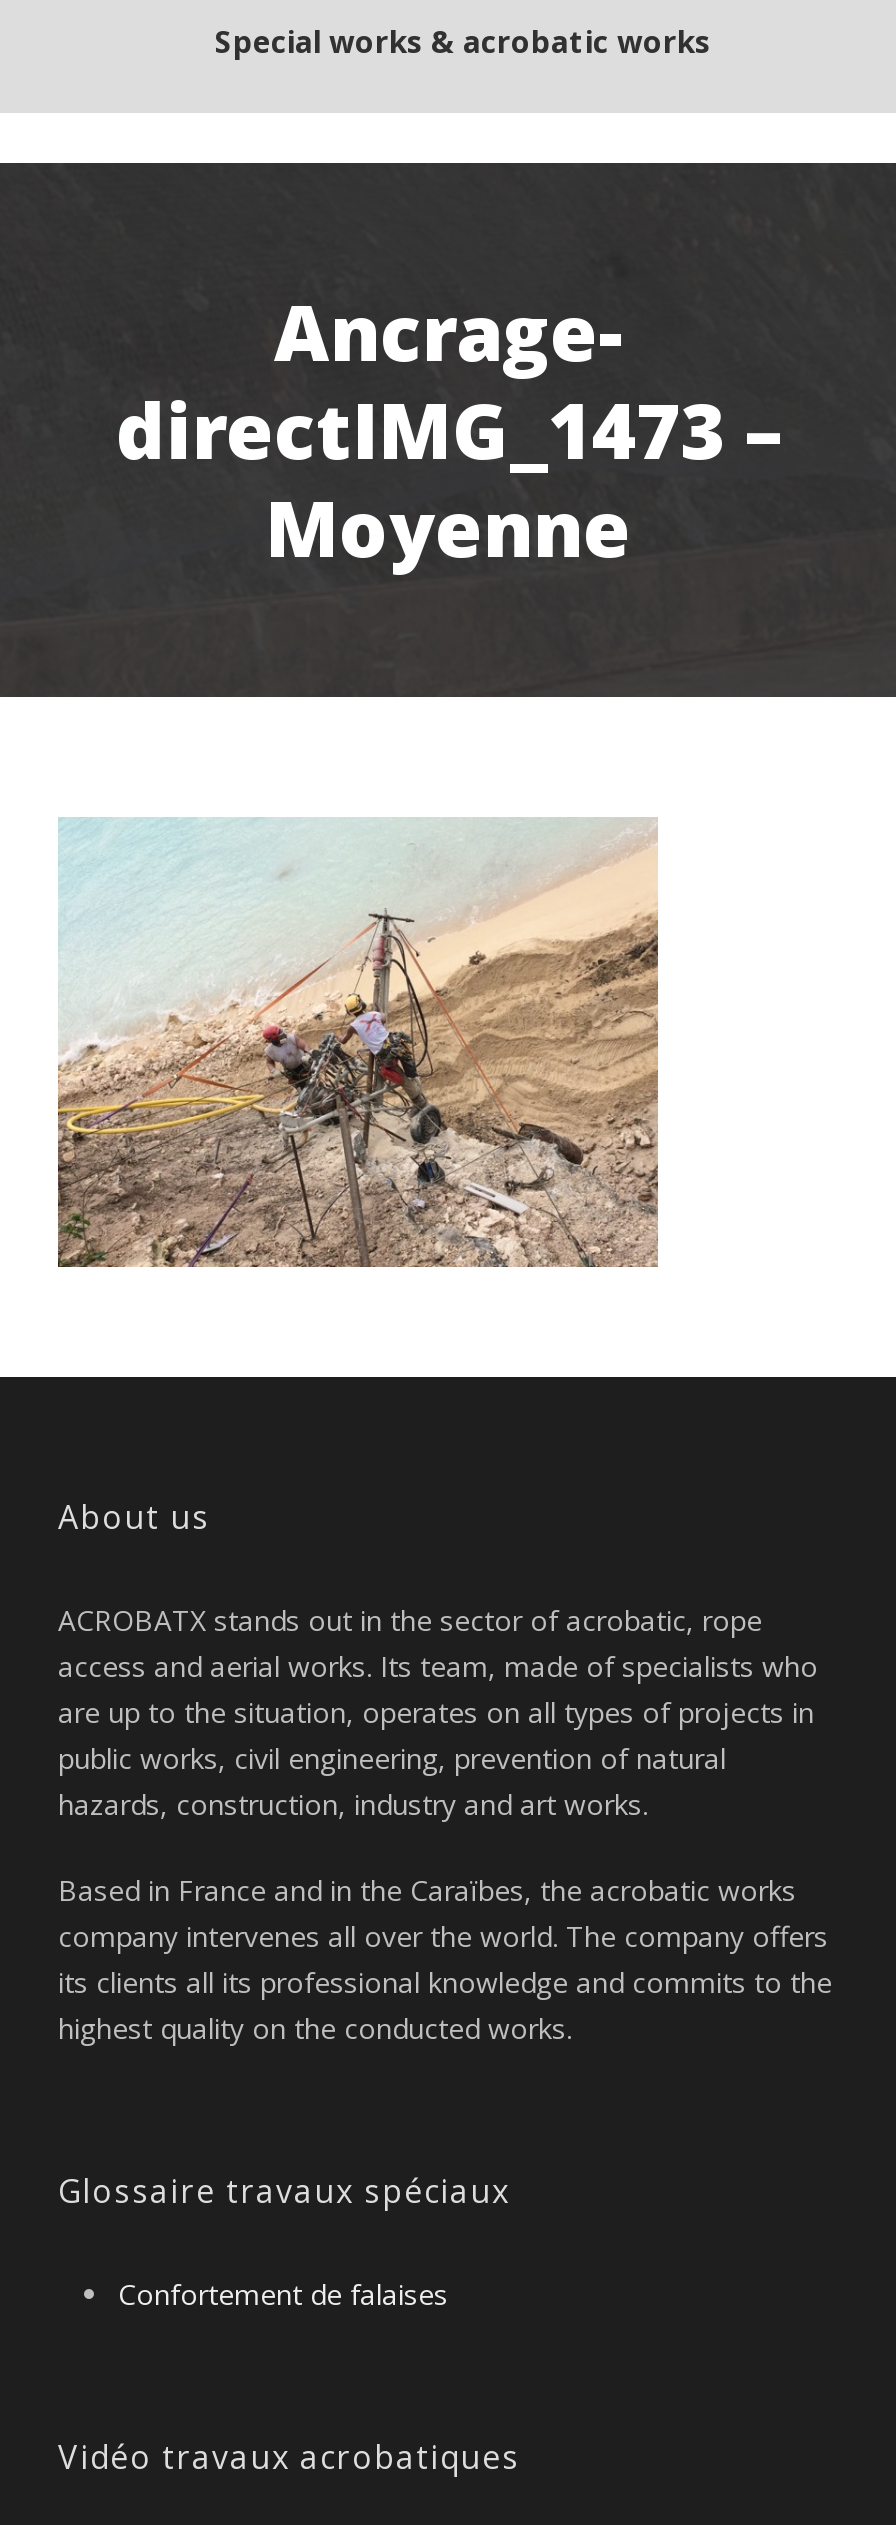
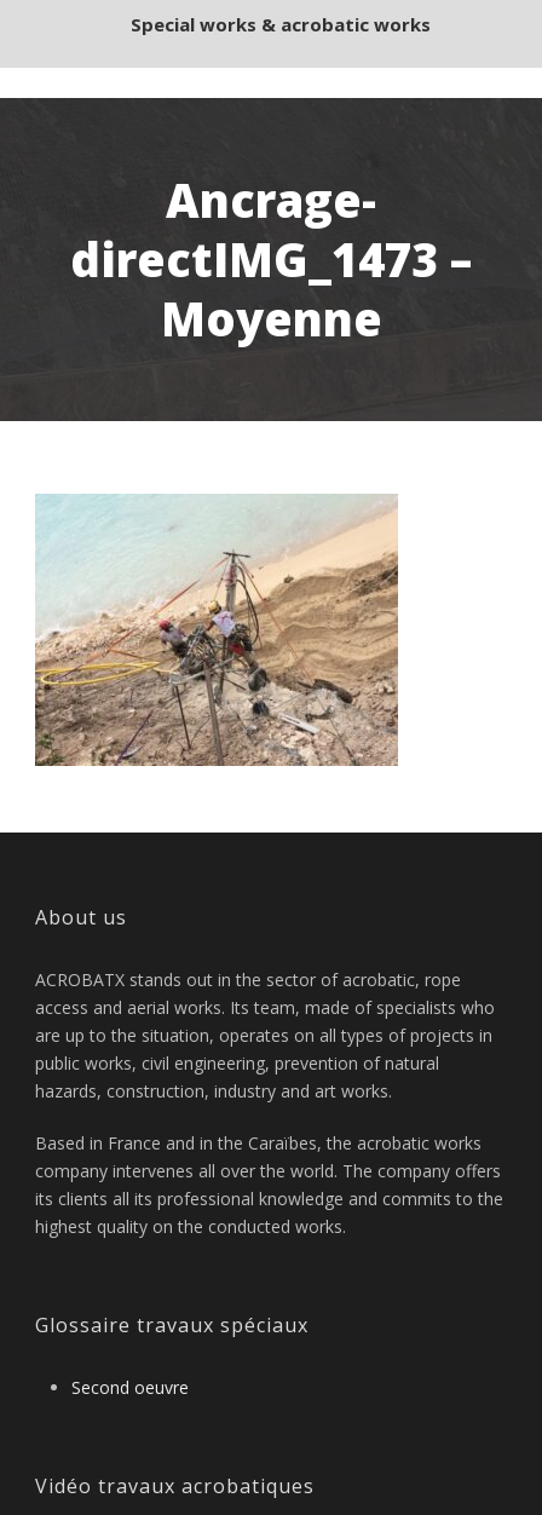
[118,2275,448,2313] Confortement de falaises -> [71,1376,189,1399] Second oeuvre

